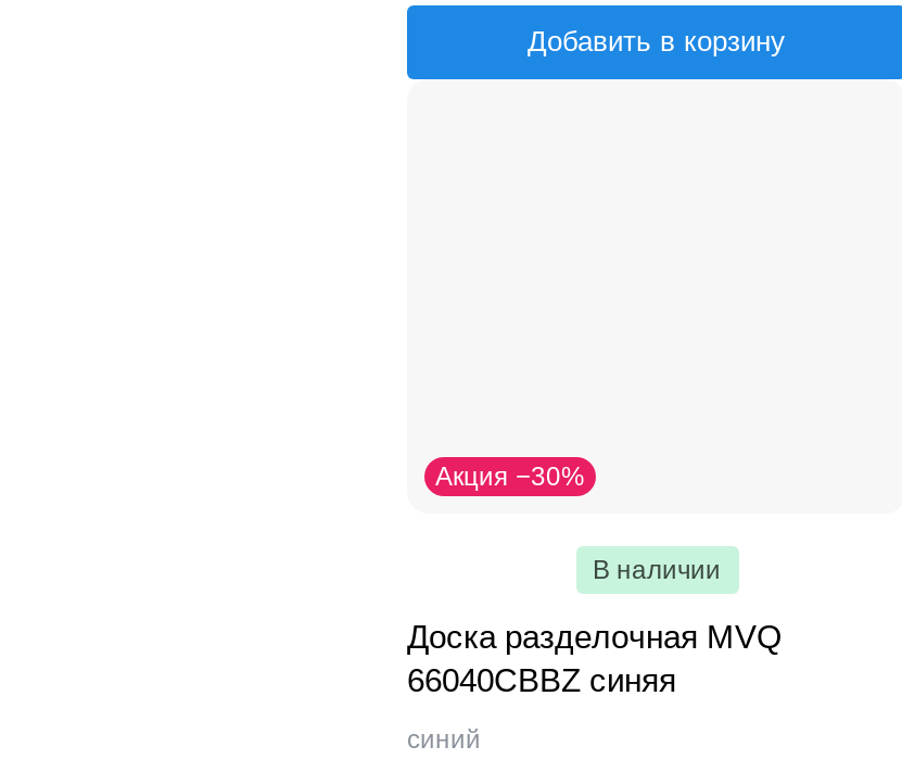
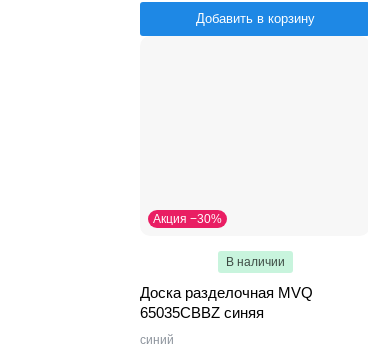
[407,661,676,698] 66040CBBZ синяя -> [140,304,264,321] 65035CBBZ синяя

